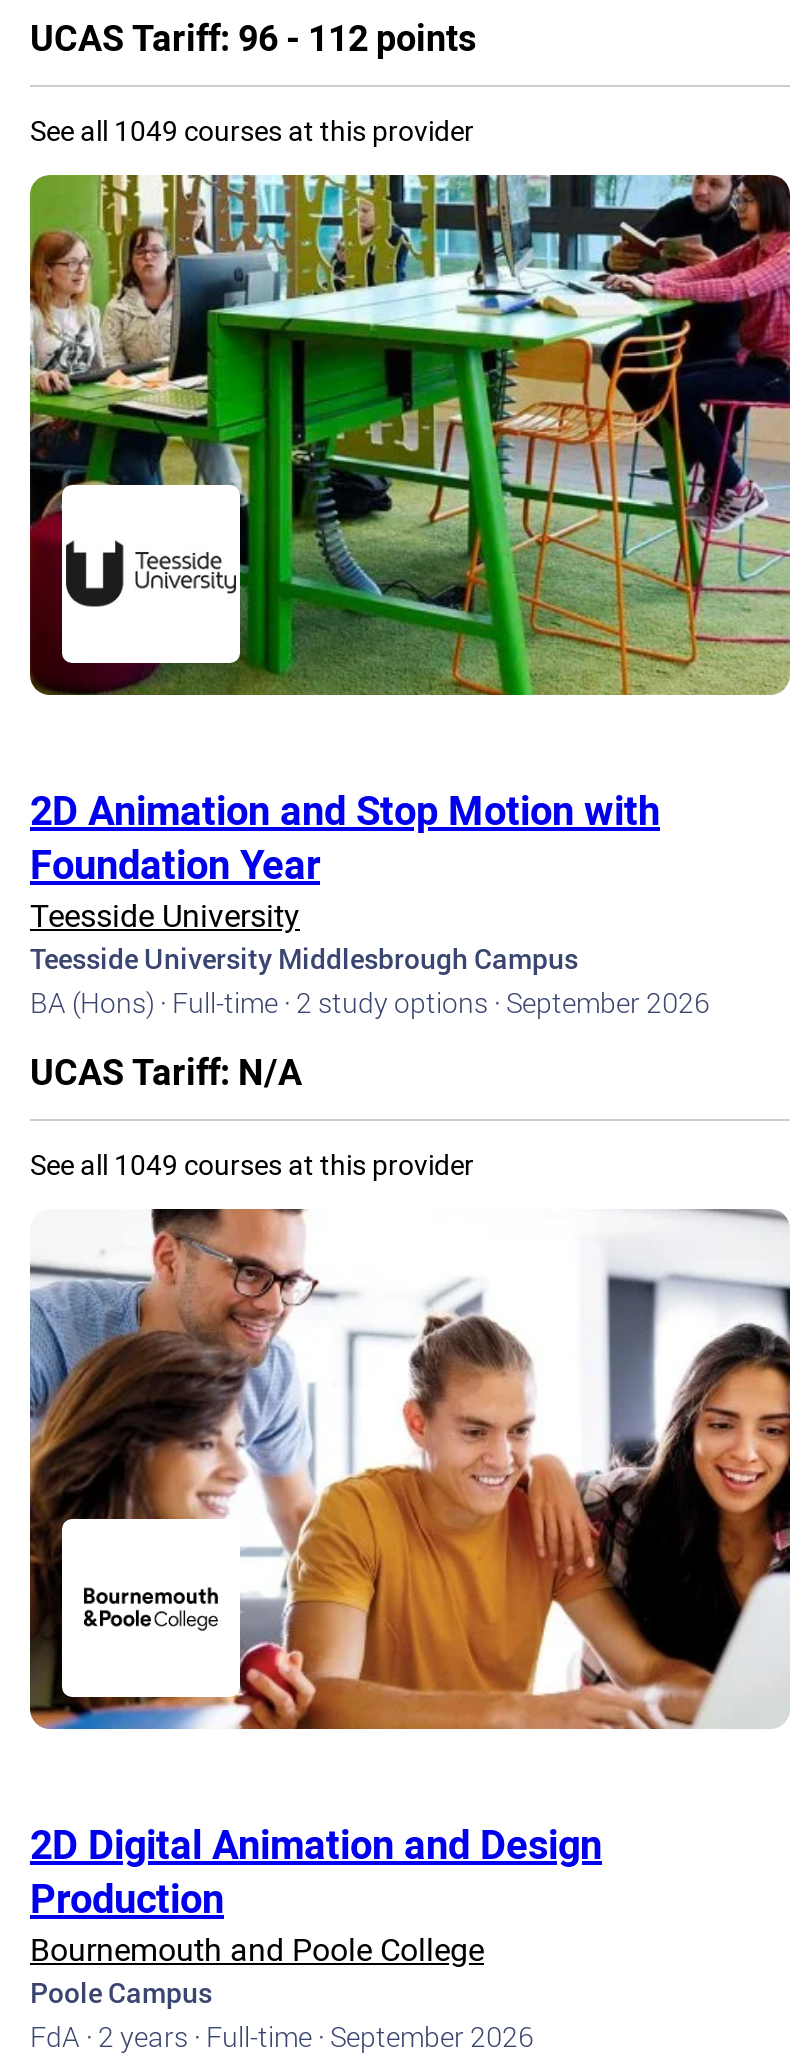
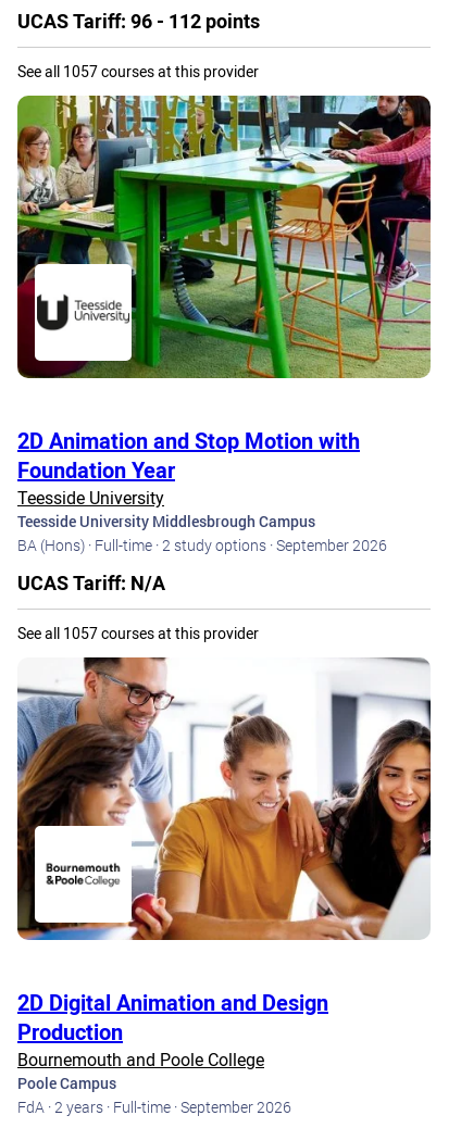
[30,111,474,149] See all 1049 courses at this provider -> [17,61,259,82] See all 1057 courses at this provider
[30,1145,474,1183] See all 1049 courses at this provider -> [17,623,259,644] See all 1057 courses at this provider

